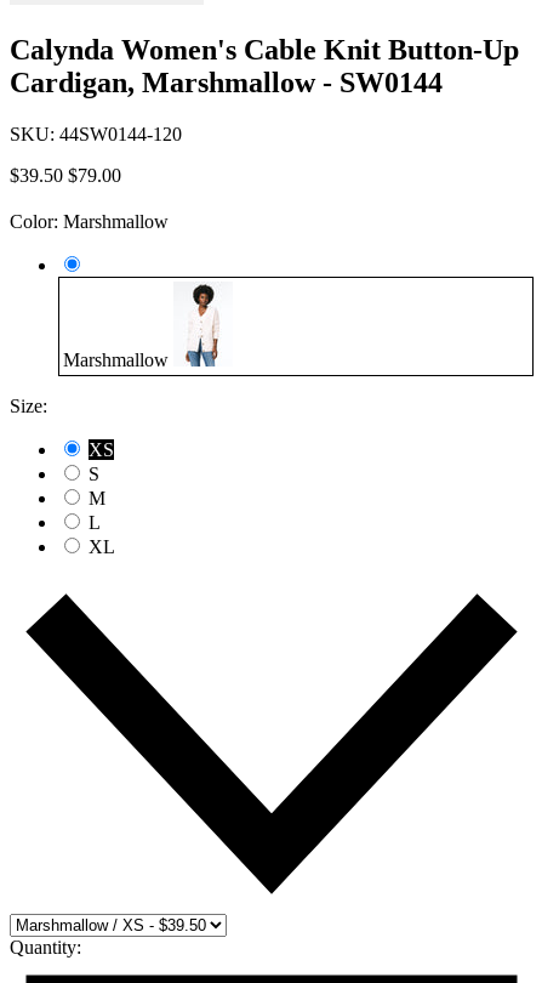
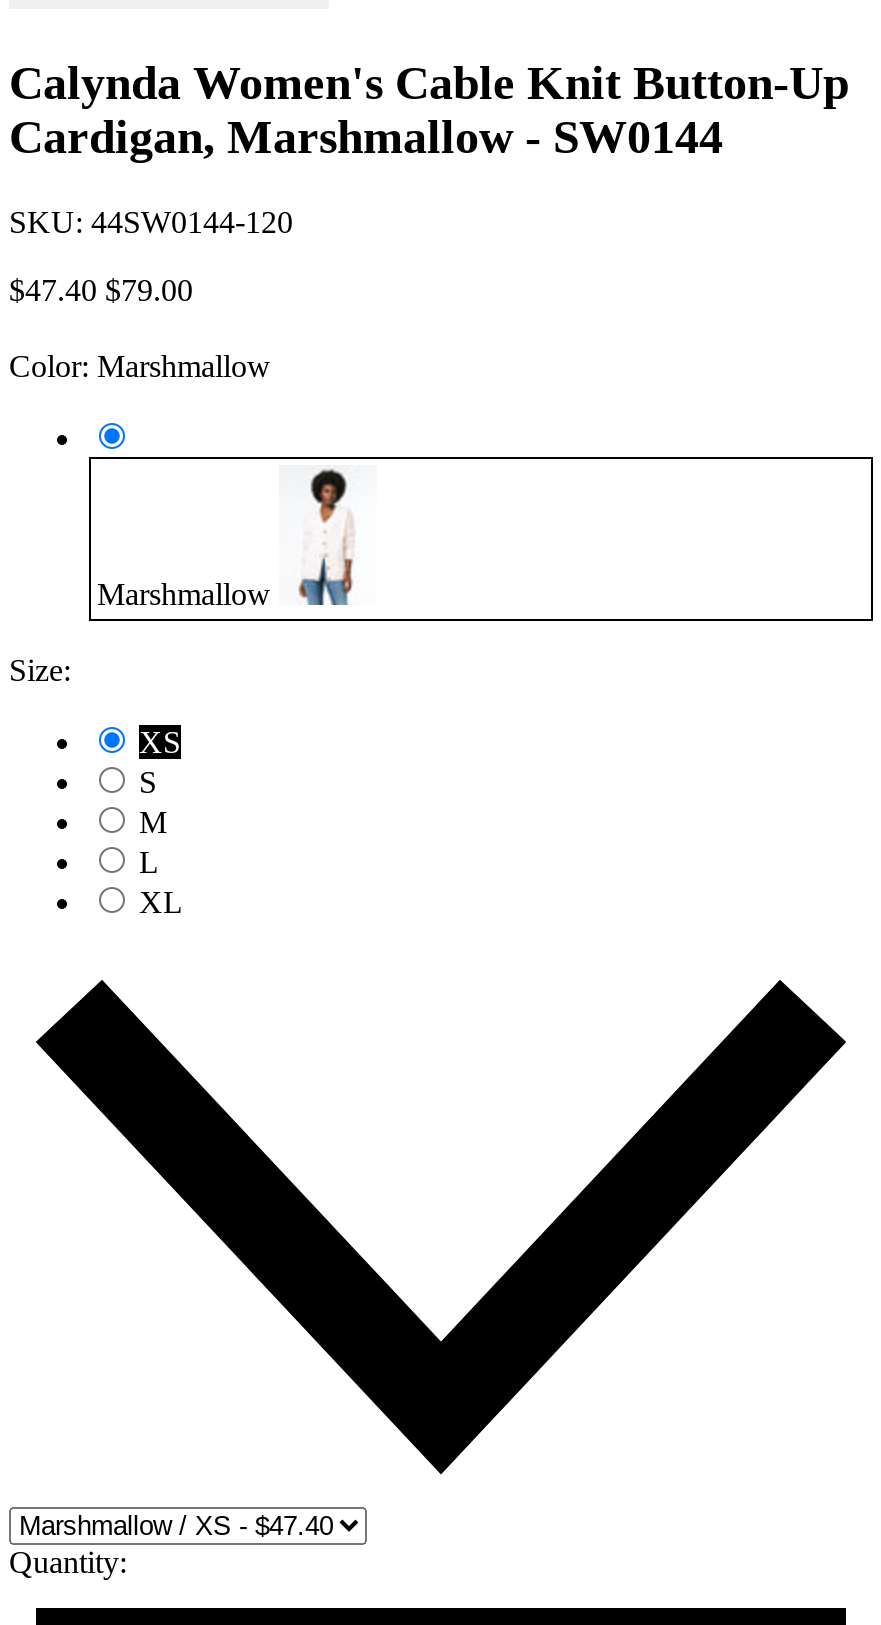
[10,165,121,186] $39.50 $79.00 -> [9,273,193,307] $47.40 $79.00

